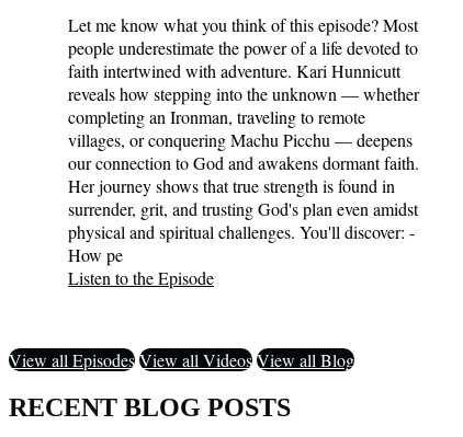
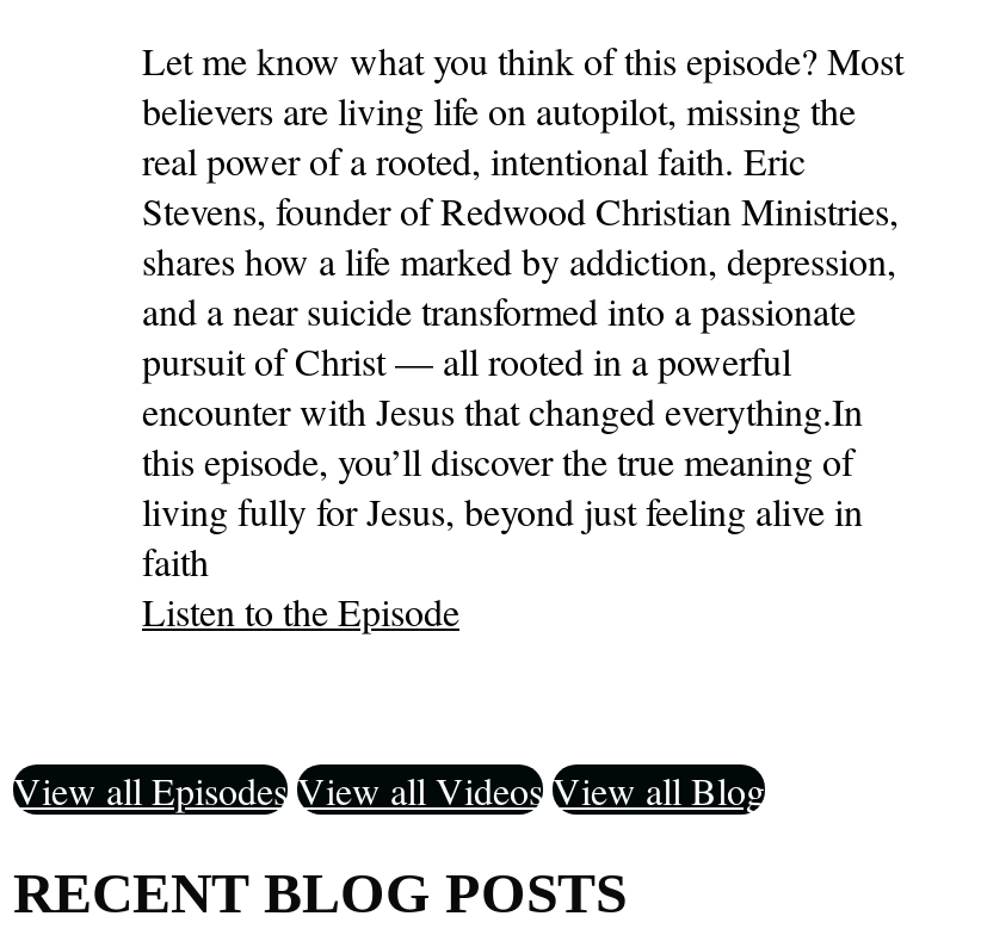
[68,36,419,266] people underestimate the power of a life devoted to | faith intertwined with adventure. Kari Hunnicutt | reveals how stepping into the unknown — whether | completing an Ironman, traveling to remote | villages, or conquering Machu Picchu — deepens | our connection to God and awakens dormant faith. | Her journey shows that true strength is found in | surrender, grit, and trusting God's plan even amidst | physical and spiritual challenges. You'll discover: - | How pe -> [142,84,899,585] believers are living life on autopilot, missing the | real power of a rooted, intentional faith. Eric | Stevens, founder of Redwood Christian Ministries, | shares how a life marked by addiction, depression, | and a near suicide transformed into a passionate | pursuit of Christ — all rooted in a powerful | encounter with Jesus that changed everything.In | this episode, you’ll discover the true meaning of | living fully for Jesus, beyond just feeling alive in | faith

